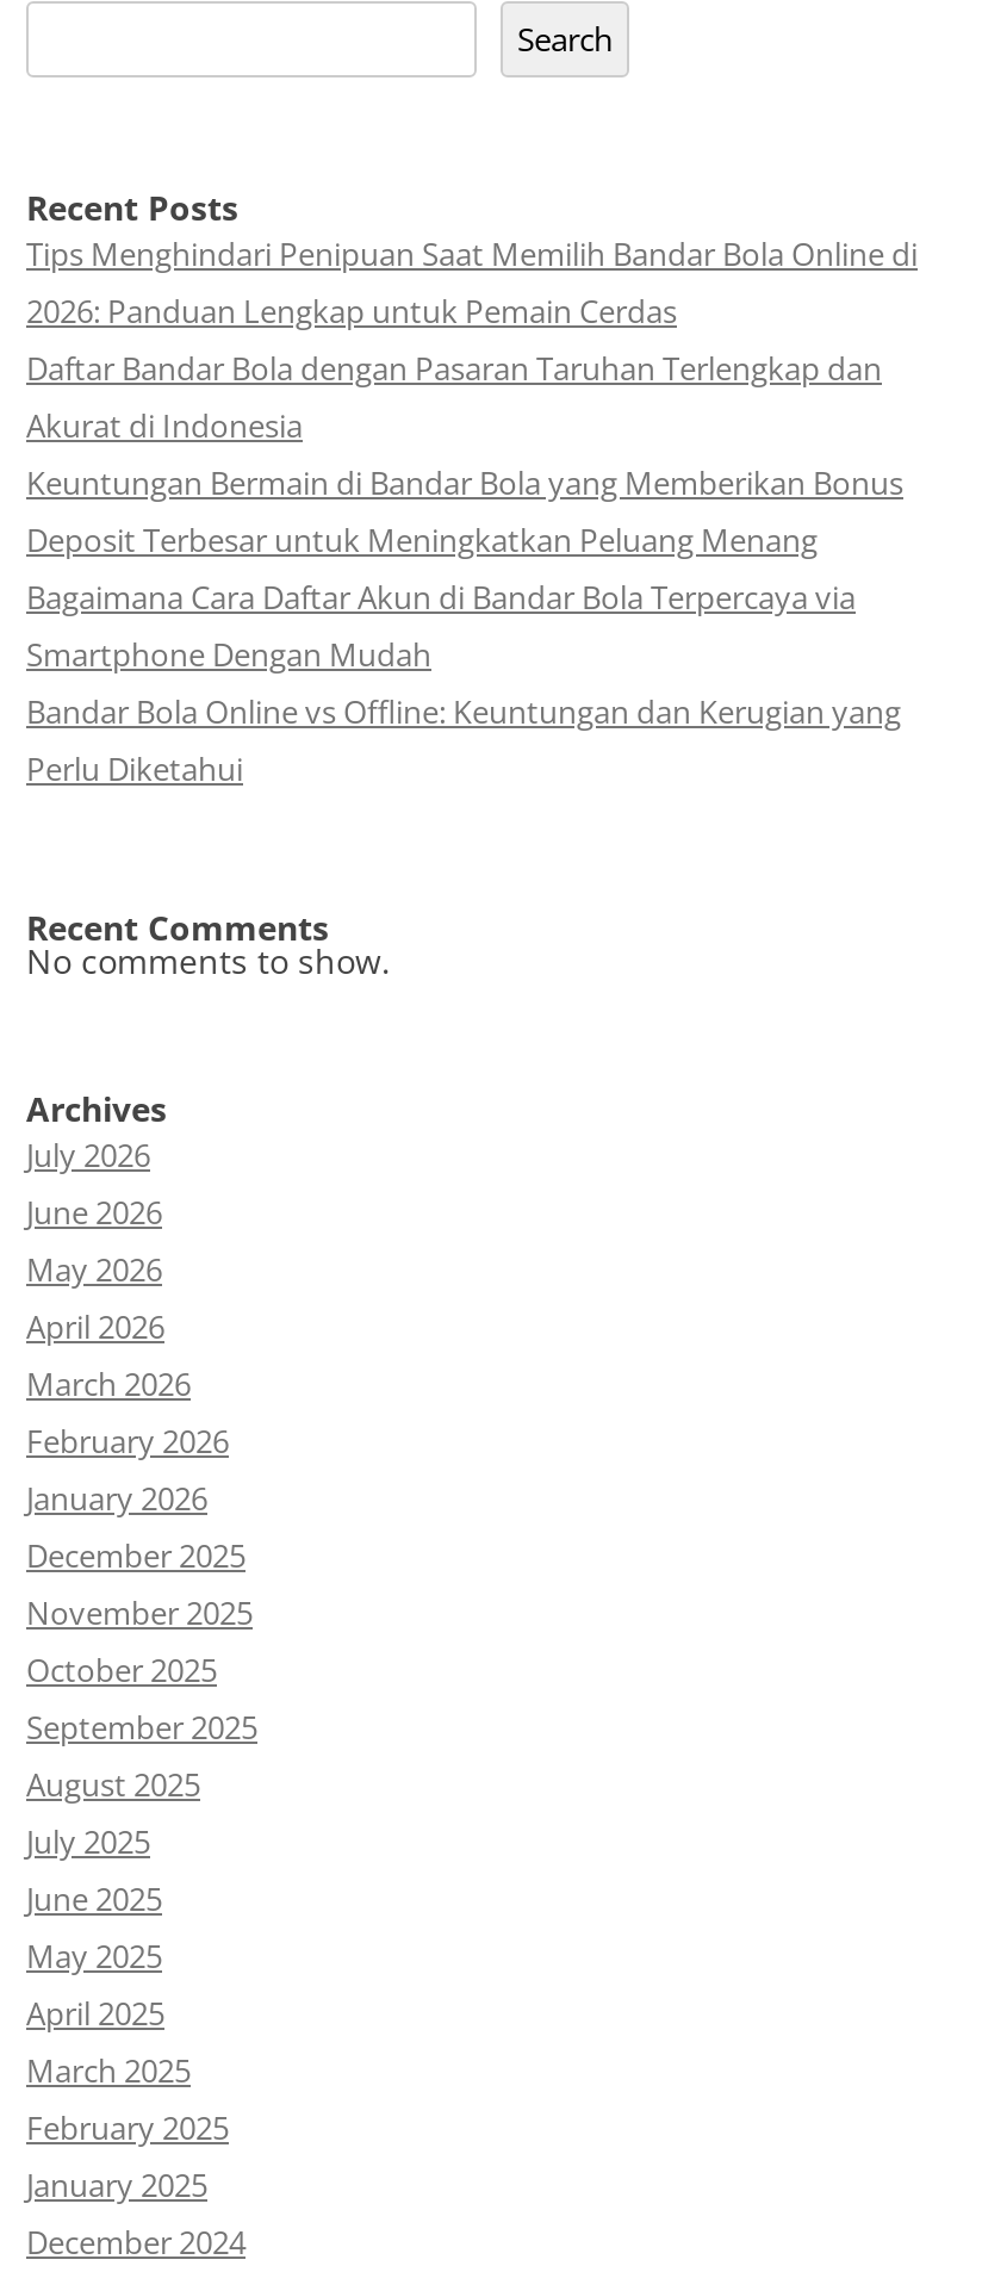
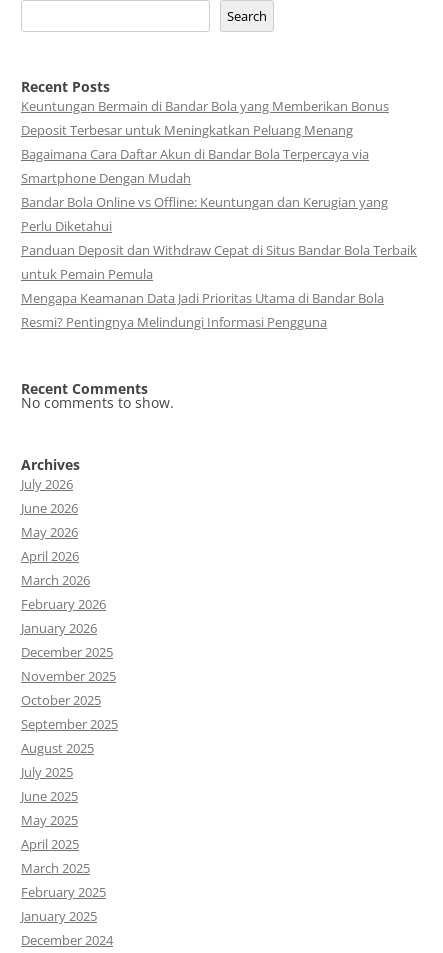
[26,232,918,446] Tips Menghindari Penipuan Saat Memilih Bandar Bola Online di | 2026: Panduan Lengkap untuk Pemain Cerdas | Daftar Bandar Bola dengan Pasaran Taruhan Terlengkap dan | Akurat di Indonesia -> none
moved [26,461,903,790] -> [21,97,389,235]: Keuntungan Bermain di Bandar Bola yang Memberikan Bonus | Deposit Terbesar untuk Meningkatkan Peluang Menang | Bagaimana Cara Daftar Akun di Bandar Bola Terpercaya via | Smartphone Dengan Mudah | Bandar Bola Online vs Offline: Keuntungan dan Kerugian yang | Perlu Diketahui
none -> [21,241,417,331] Panduan Deposit dan Withdraw Cepat di Situs Bandar Bola Terbaik | untuk Pemain Pemula | Mengapa Keamanan Data Jadi Prioritas Utama di Bandar Bola | Resmi? Pentingnya Melindungi Informasi Pengguna

